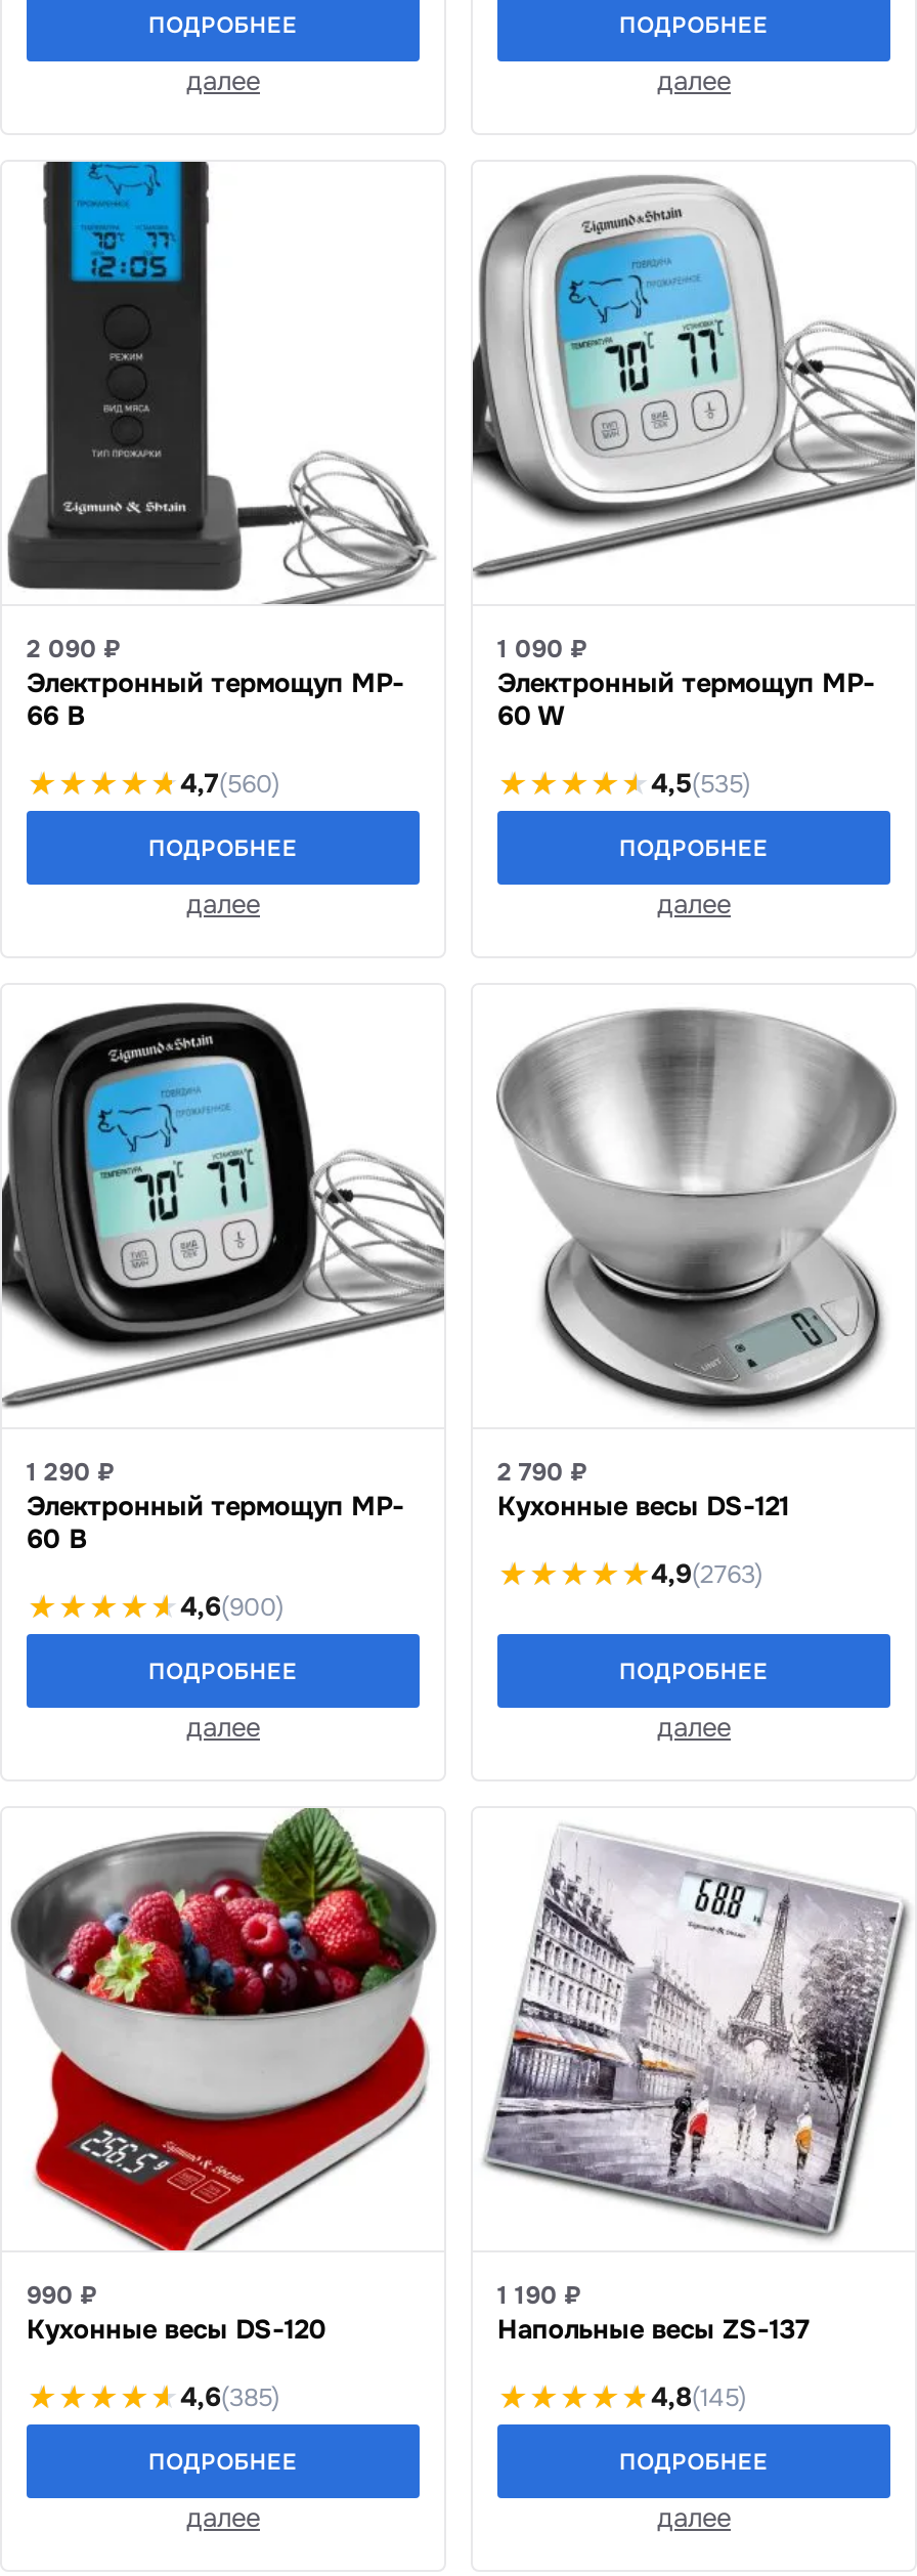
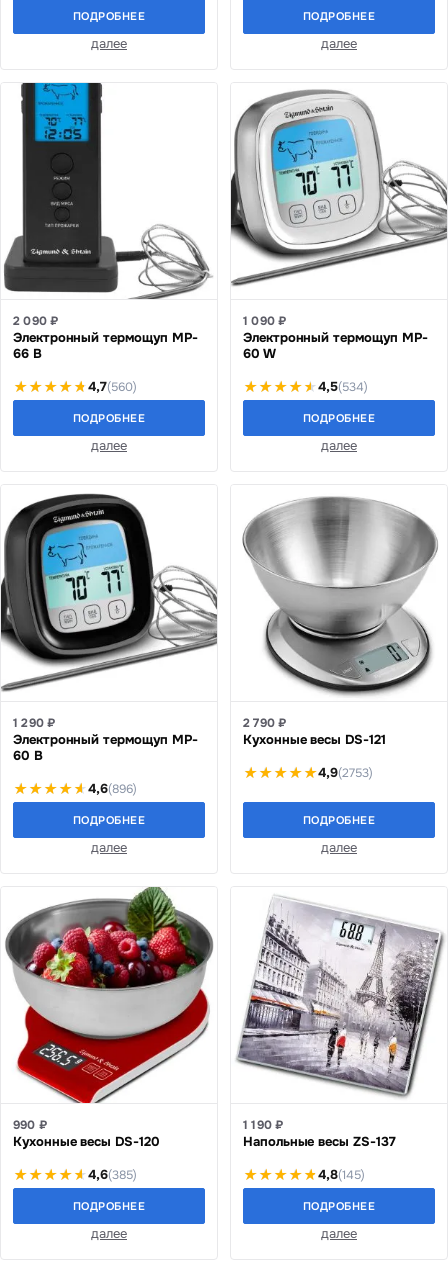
[651,766,751,801] 4,5(535) -> [318,378,368,395] 4,5(534)
[651,1557,763,1591] 4,9(2763) -> [318,764,373,781] 4,9(2753)
[180,1589,285,1624] 4,6(900) -> [88,780,137,797] 4,6(896)

